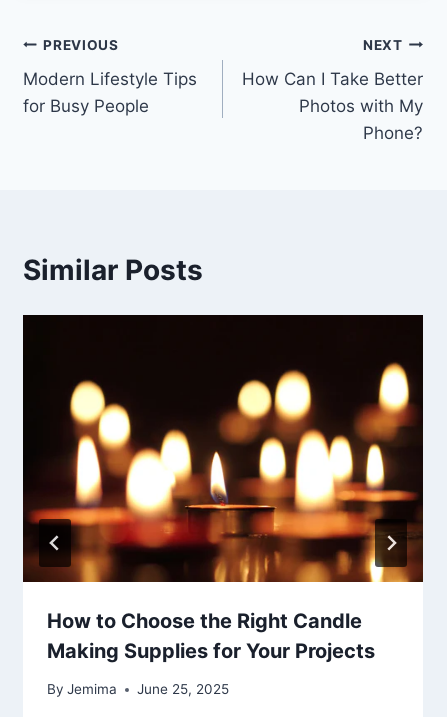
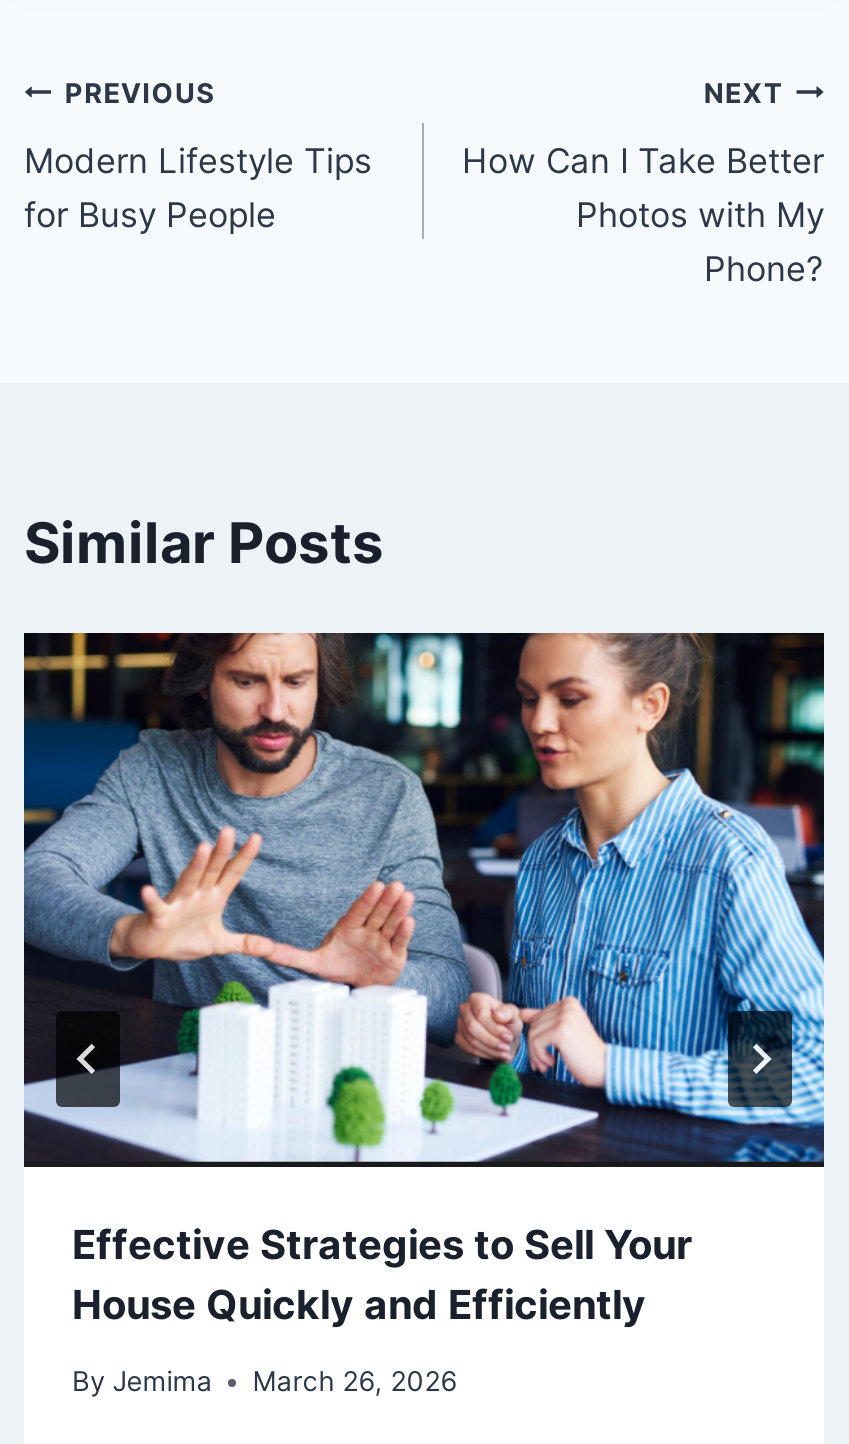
[22,314,424,663] [image] | How to Choose the Right Candle | Making Supplies for Your Projects -> [22,631,826,1329] [image] | Effective Strategies to Sell Your | House Quickly and Efficiently
[47,681,229,697] By Jemima June 25, 2025 -> [72,1366,456,1398] By Jemima March 26, 2026

